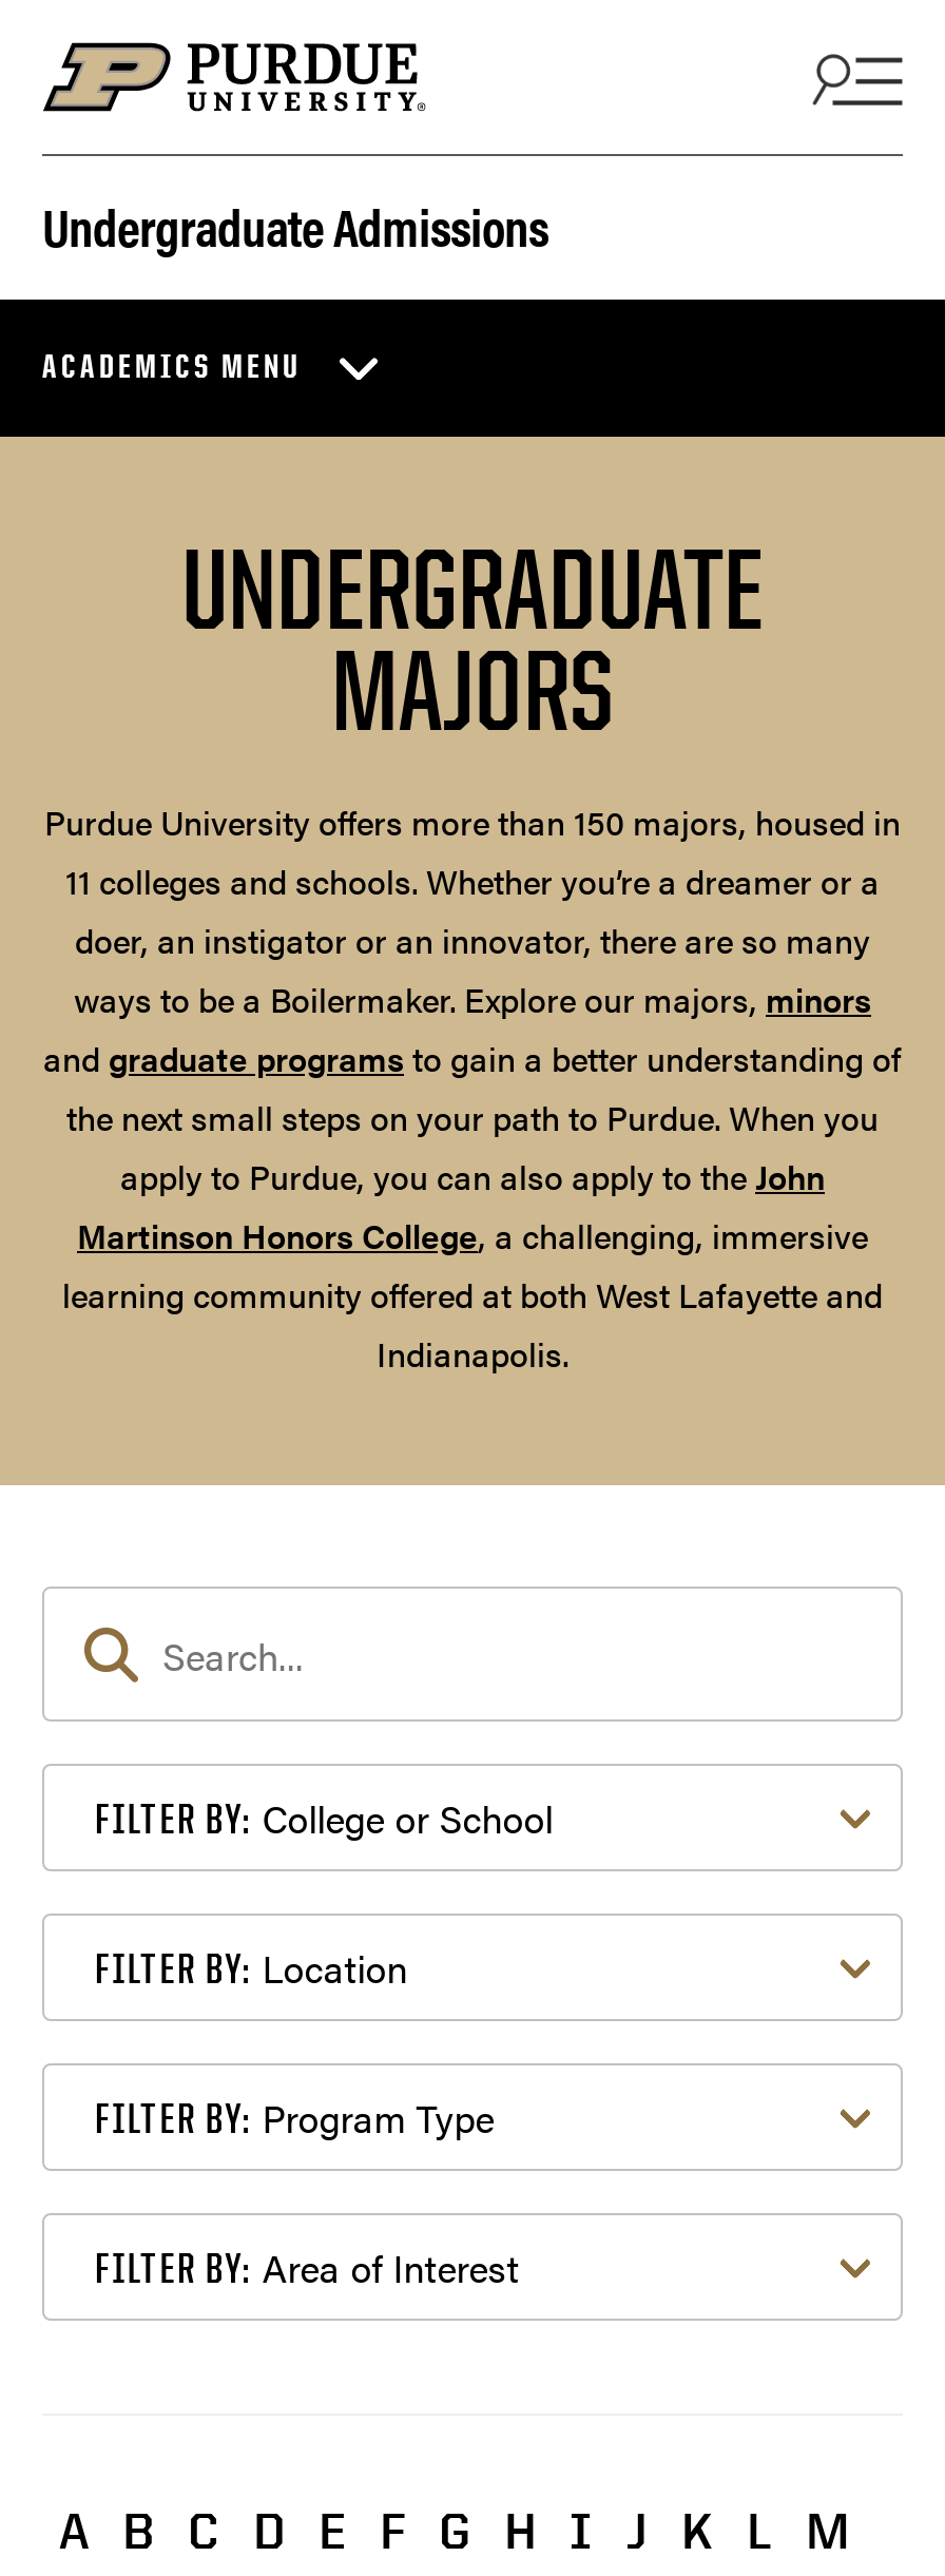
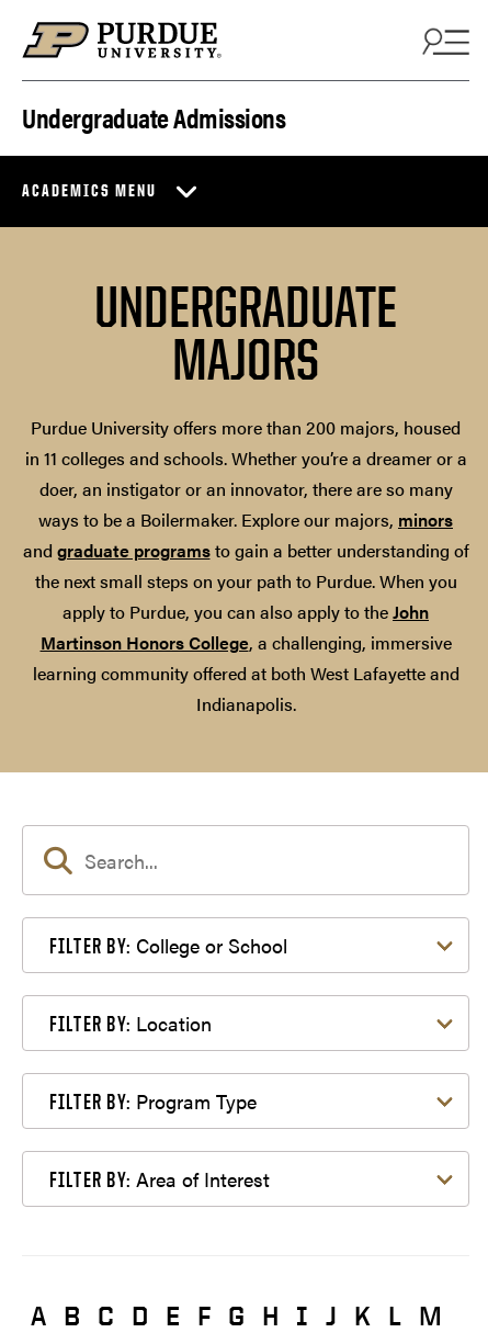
[44,798,901,906] Purdue University offers more than 150 majors, housed in | 11 colleges and schools. Whether you’re a dreamer or a -> [25,415,467,471] Purdue University offers more than 200 majors, housed | in 11 colleges and schools. Whether you’re a dreamer or a

